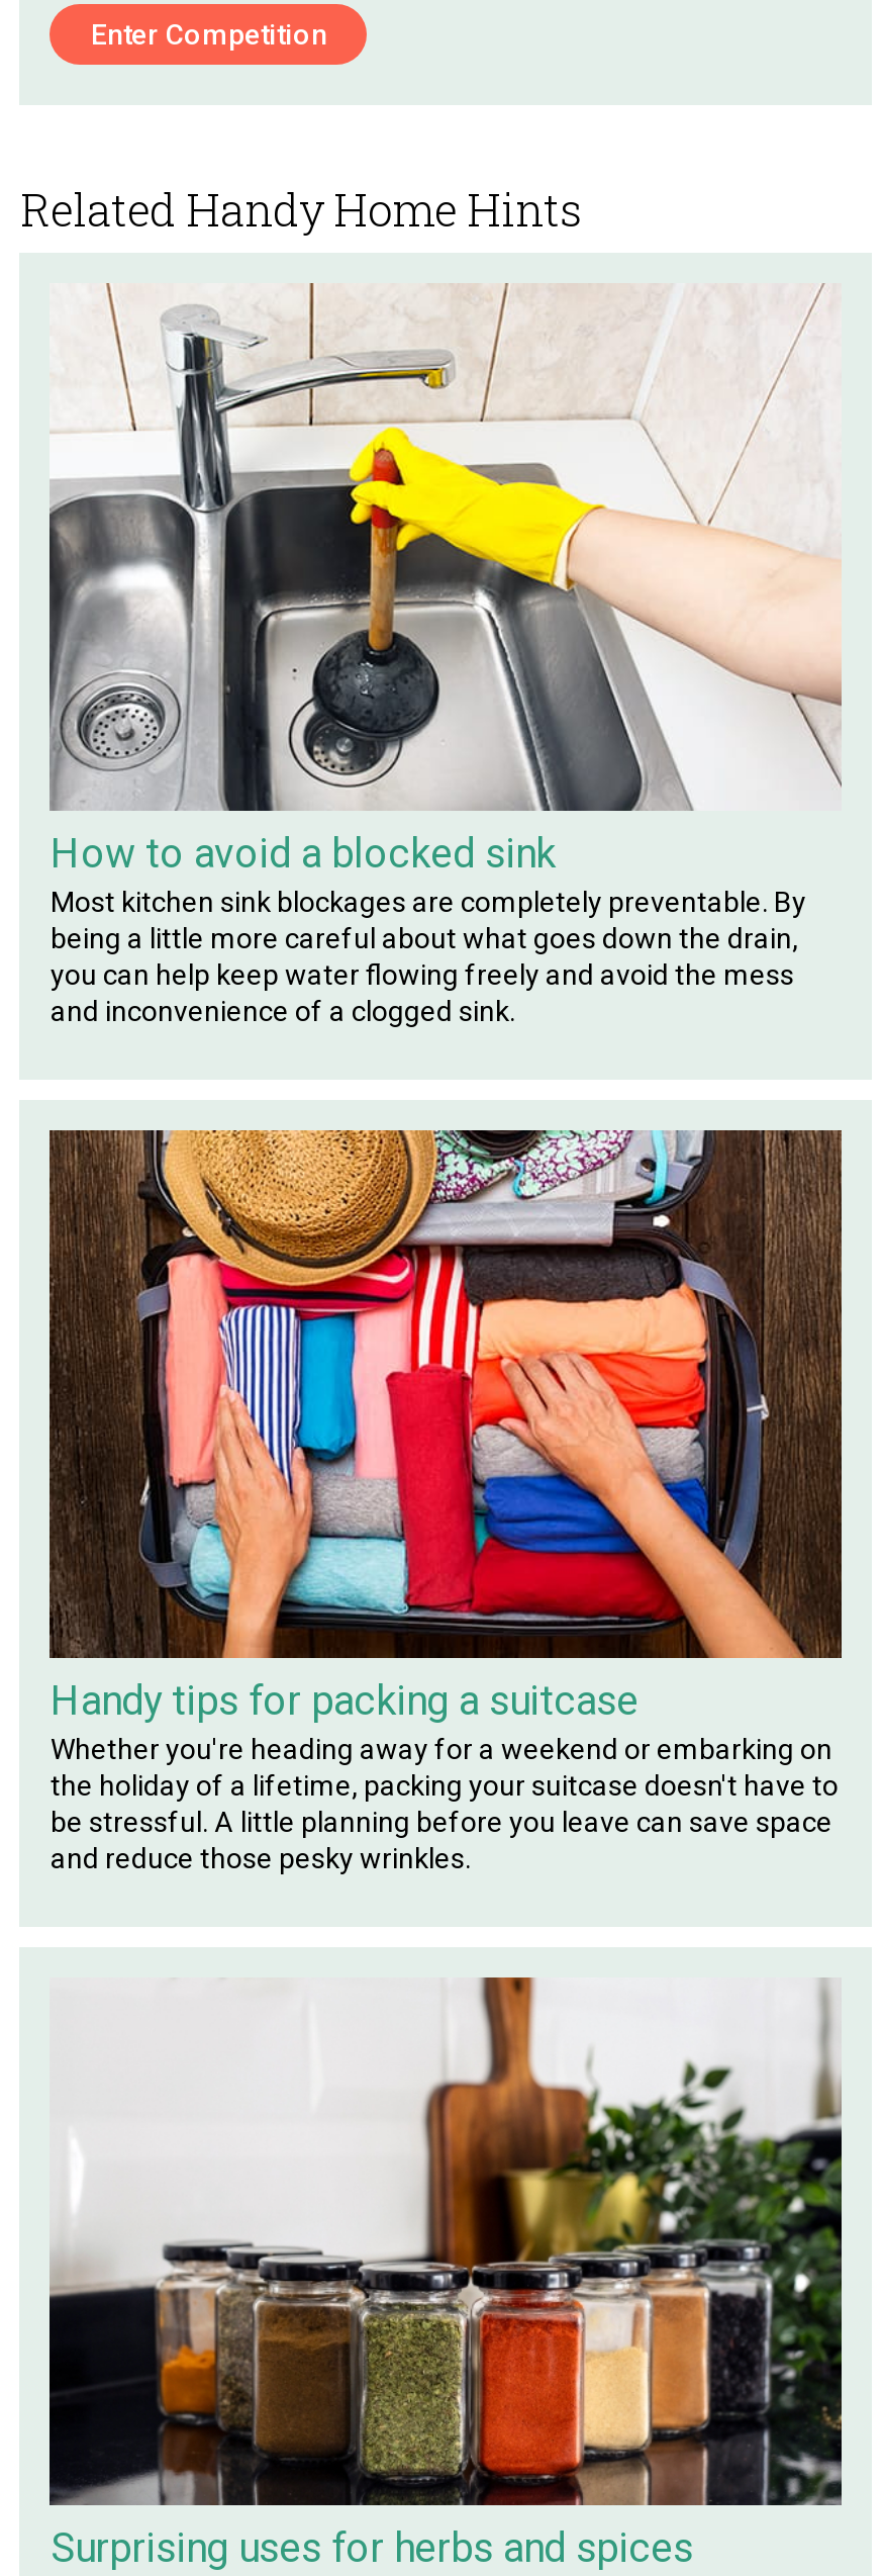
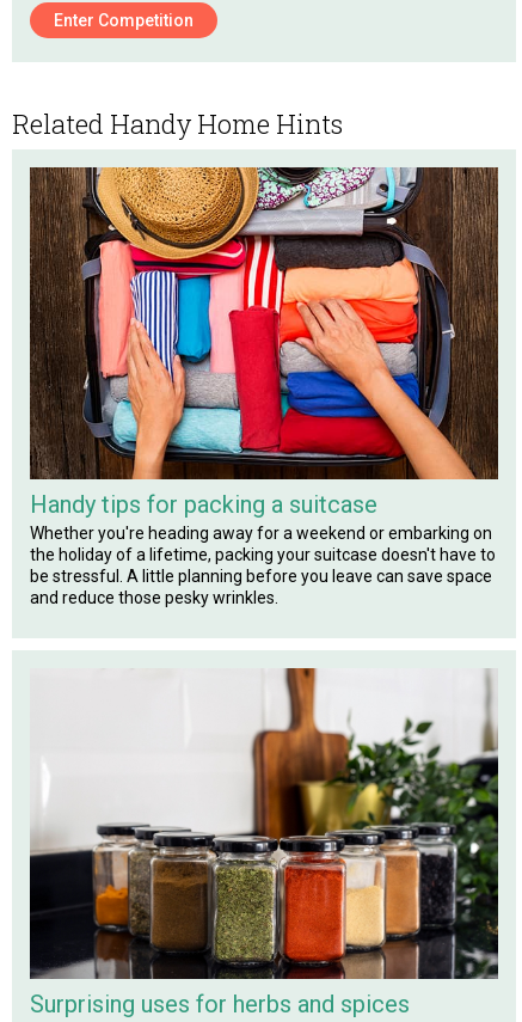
[50,284,842,1028] [image] | How to avoid a blocked sink | Most kitchen sink blockages are completely preventable. By | being a little more careful about what goes down the drain, | you can help keep water flowing freely and avoid the mess | and inconvenience of a clogged sink. -> none

